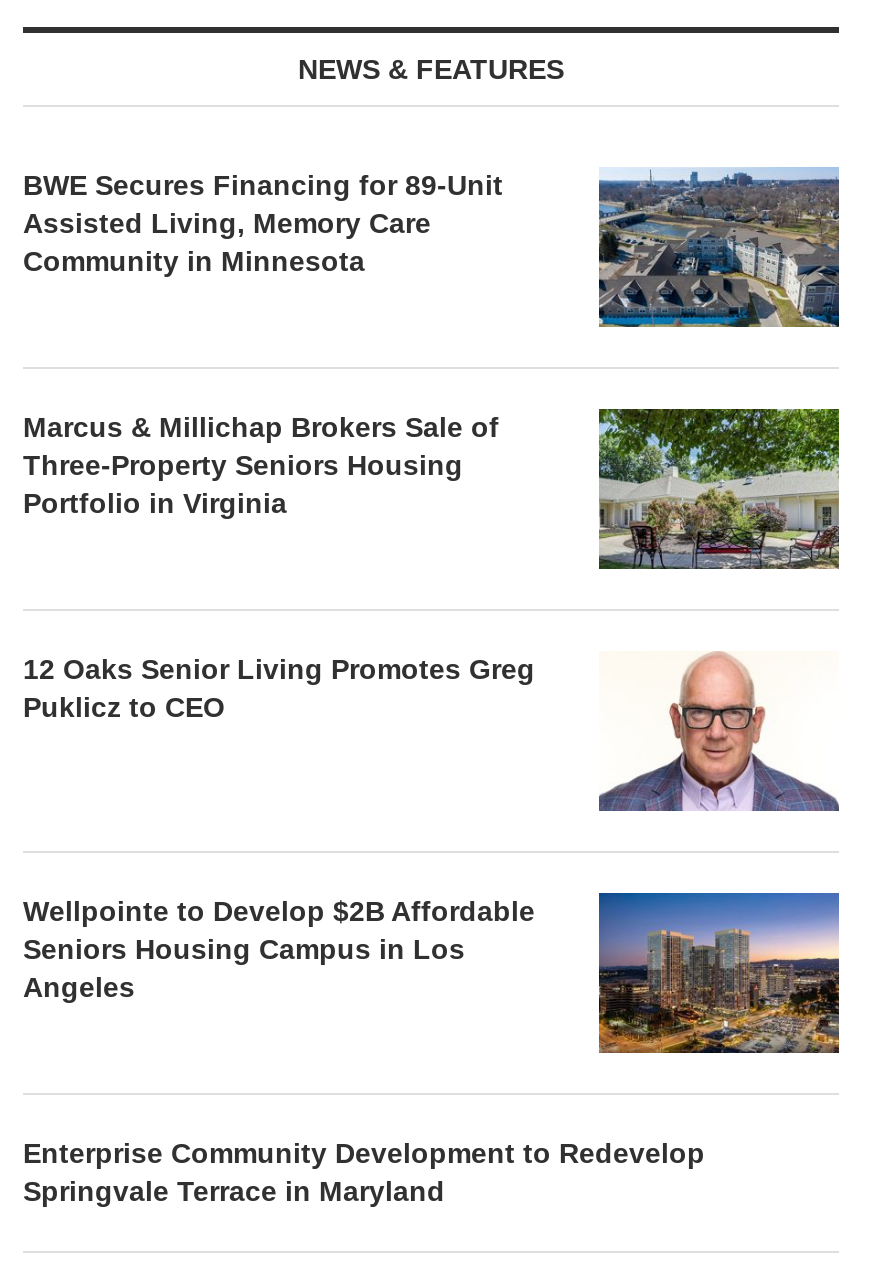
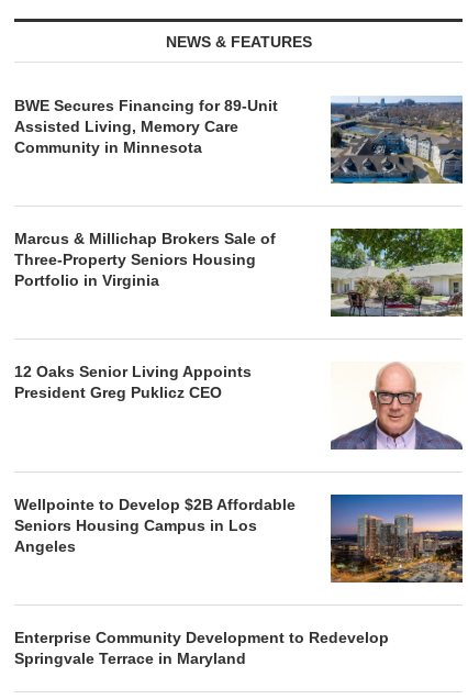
[23,653,535,723] 12 Oaks Senior Living Promotes Greg | Puklicz to CEO -> [14,363,252,401] 12 Oaks Senior Living Appoints | President Greg Puklicz CEO

